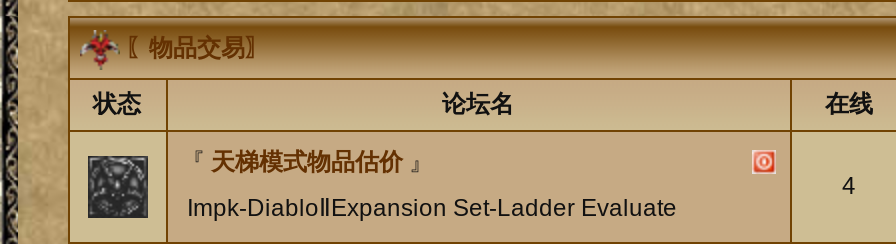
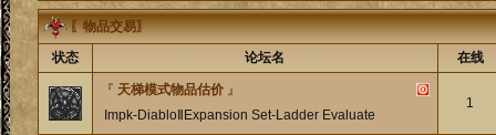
[842,172,856,200] 4 -> [466,95,474,111] 1

